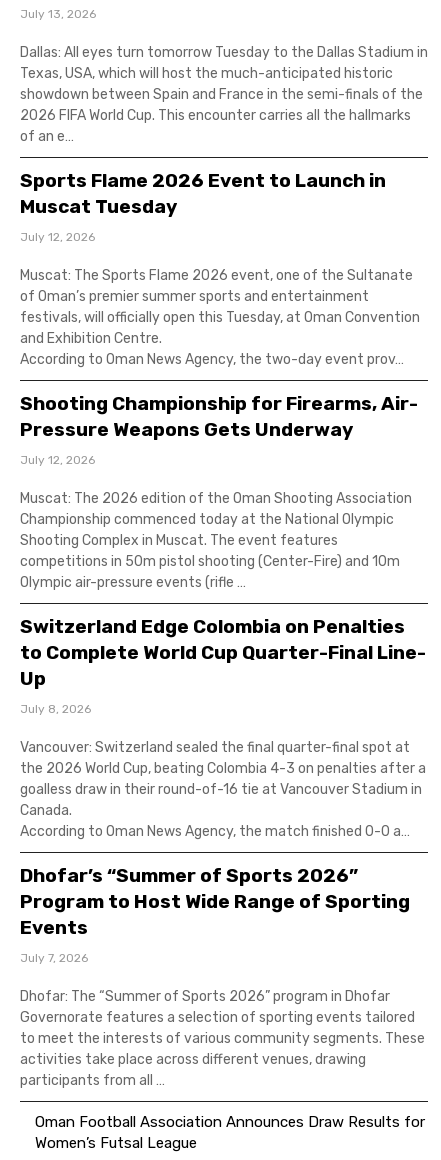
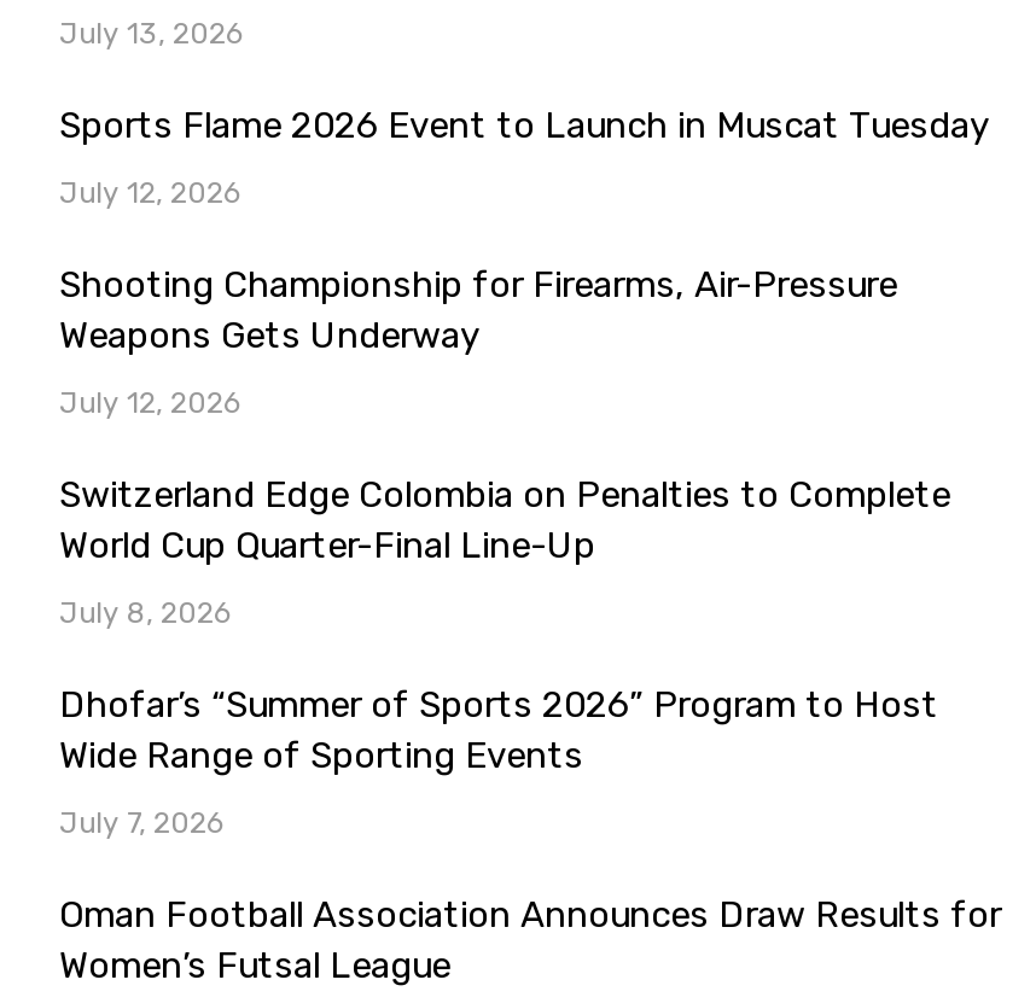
[20,44,428,218] Dallas: All eyes turn tomorrow Tuesday to the Dallas Stadium in | Texas, USA, which will host the much-anticipated historic | showdown between Spain and France in the semi-finals of the | 2026 FIFA World Cup. This encounter carries all the hallmarks | of an e… | Sports Flame 2026 Event to Launch in | Muscat Tuesday -> [59,104,989,147] Sports Flame 2026 Event to Launch in Muscat Tuesday
[20,267,420,441] Muscat: The Sports Flame 2026 event, one of the Sultanate | of Oman’s premier summer sports and entertainment | festivals, will officially open this Tuesday, at Oman Convention | and Exhibition Centre. | According to Oman News Agency, the two-day event prov… | Shooting Championship for Firearms, Air- | Pressure Weapons Gets Underway -> [59,263,897,357] Shooting Championship for Firearms, Air-Pressure | Weapons Gets Underway
[20,490,426,690] Muscat: The 2026 edition of the Oman Shooting Association | Championship commenced today at the National Olympic | Shooting Complex in Muscat. The event features | competitions in 50m pistol shooting (Center-Fire) and 10m | Olympic air-pressure events (rifle … | Switzerland Edge Colombia on Penalties | to Complete World Cup Quarter-Final Line- | Up -> [59,473,950,567] Switzerland Edge Colombia on Penalties to Complete | World Cup Quarter-Final Line-Up
[20,739,426,939] Vancouver: Switzerland sealed the final quarter-final spot at | the 2026 World Cup, beating Colombia 4-3 on penalties after a | goalless draw in their round-of-16 tie at Vancouver Stadium in | Canada. | According to Oman News Agency, the match finished 0-0 a… | Dhofar’s “Summer of Sports 2026” | Program to Host Wide Range of Sporting | Events -> [59,683,938,777] Dhofar’s “Summer of Sports 2026” Program to Host | Wide Range of Sporting Events
[20,988,425,1089] Dhofar: The “Summer of Sports 2026” program in Dhofar | Governorate features a selection of sporting events tailored | to meet the interests of various community segments. These | activities take place across different venues, drawing | participants from all … -> none

